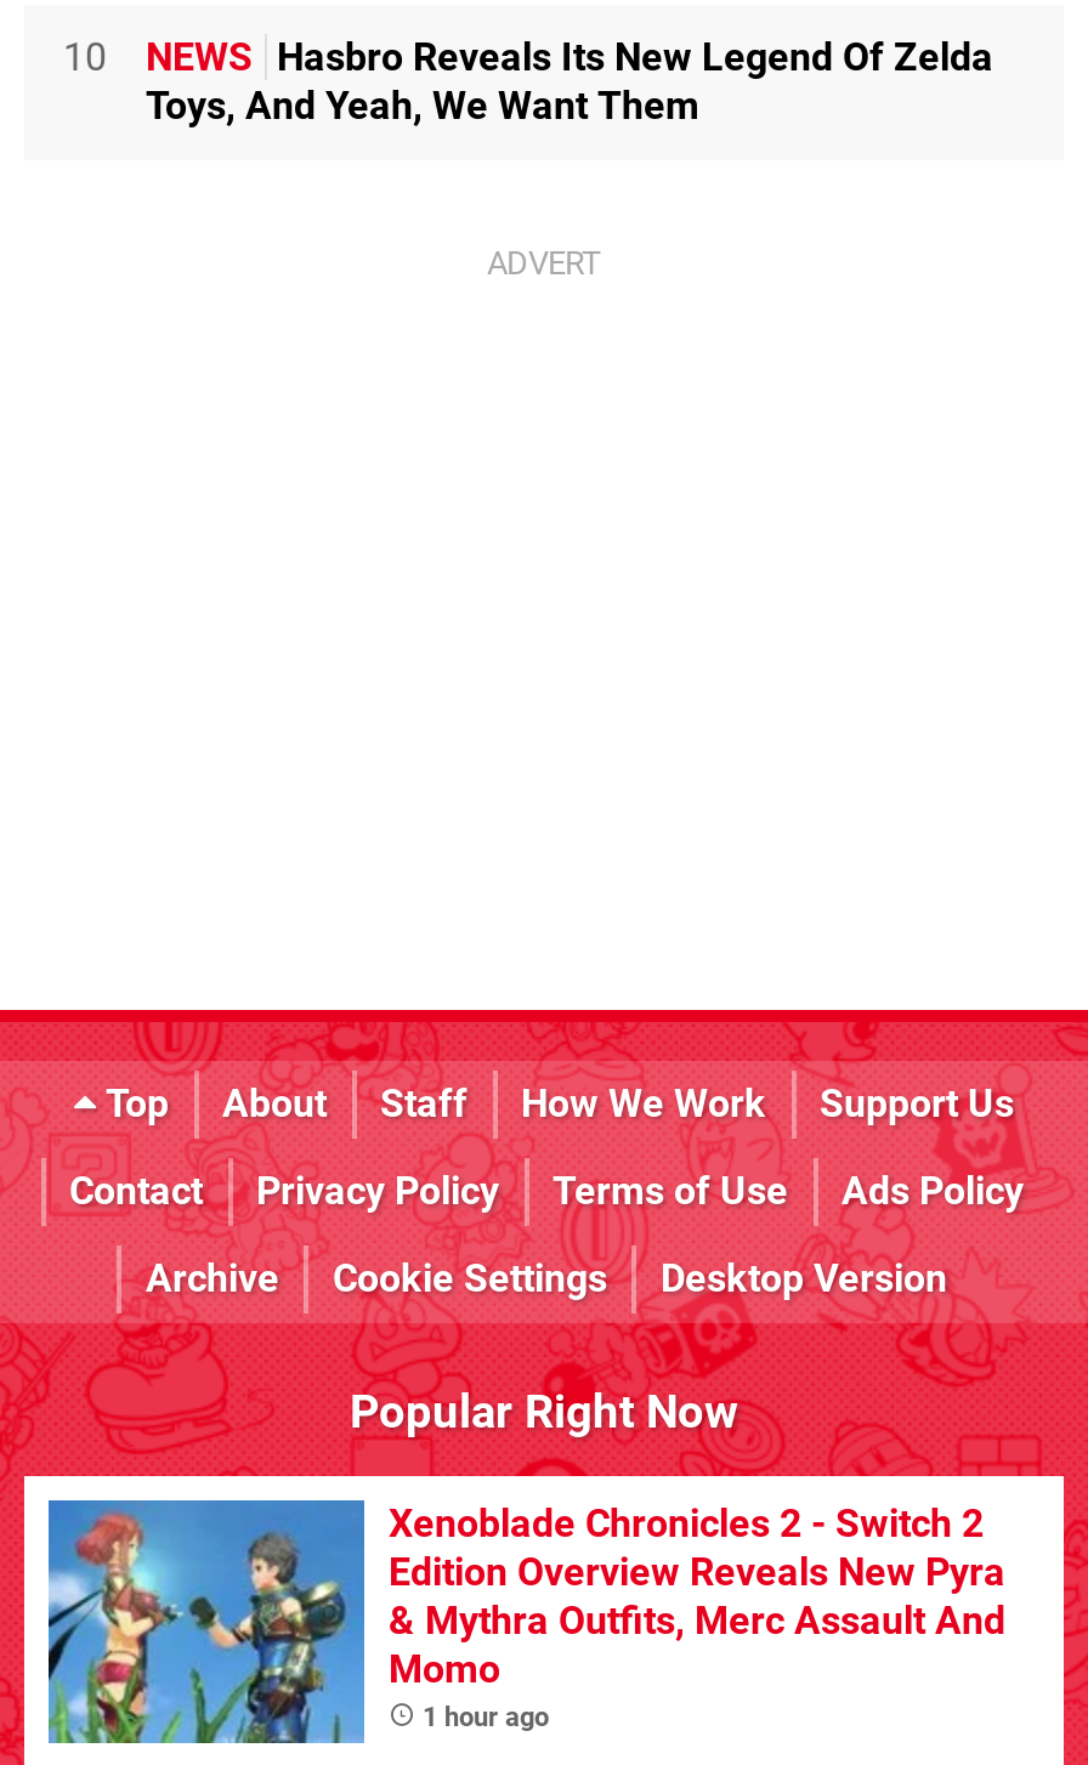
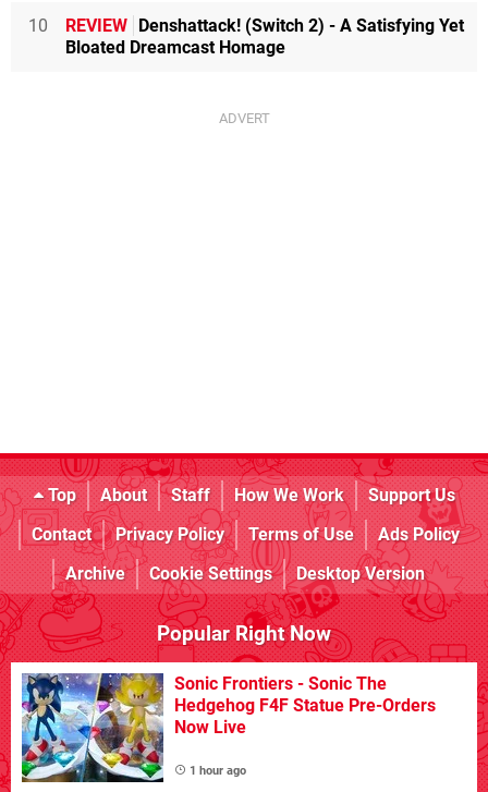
[146,34,993,129] NEWS Hasbro Reveals Its New Legend Of Zelda | Toys, And Yeah, We Want Them -> [65,15,464,58] REVIEW Denshattack! (Switch 2) - A Satisfying Yet | Bloated Dreamcast Homage
[46,1498,1005,1746] [image] | Xenoblade Chronicles 2 - Switch 2 | Edition Overview Reveals New Pyra | & Mythra Outfits, Merc Assault And | Momo -> [21,672,436,783] [image] | Sonic Frontiers - Sonic The | Hedgehog F4F Statue Pre-Orders | Now Live

